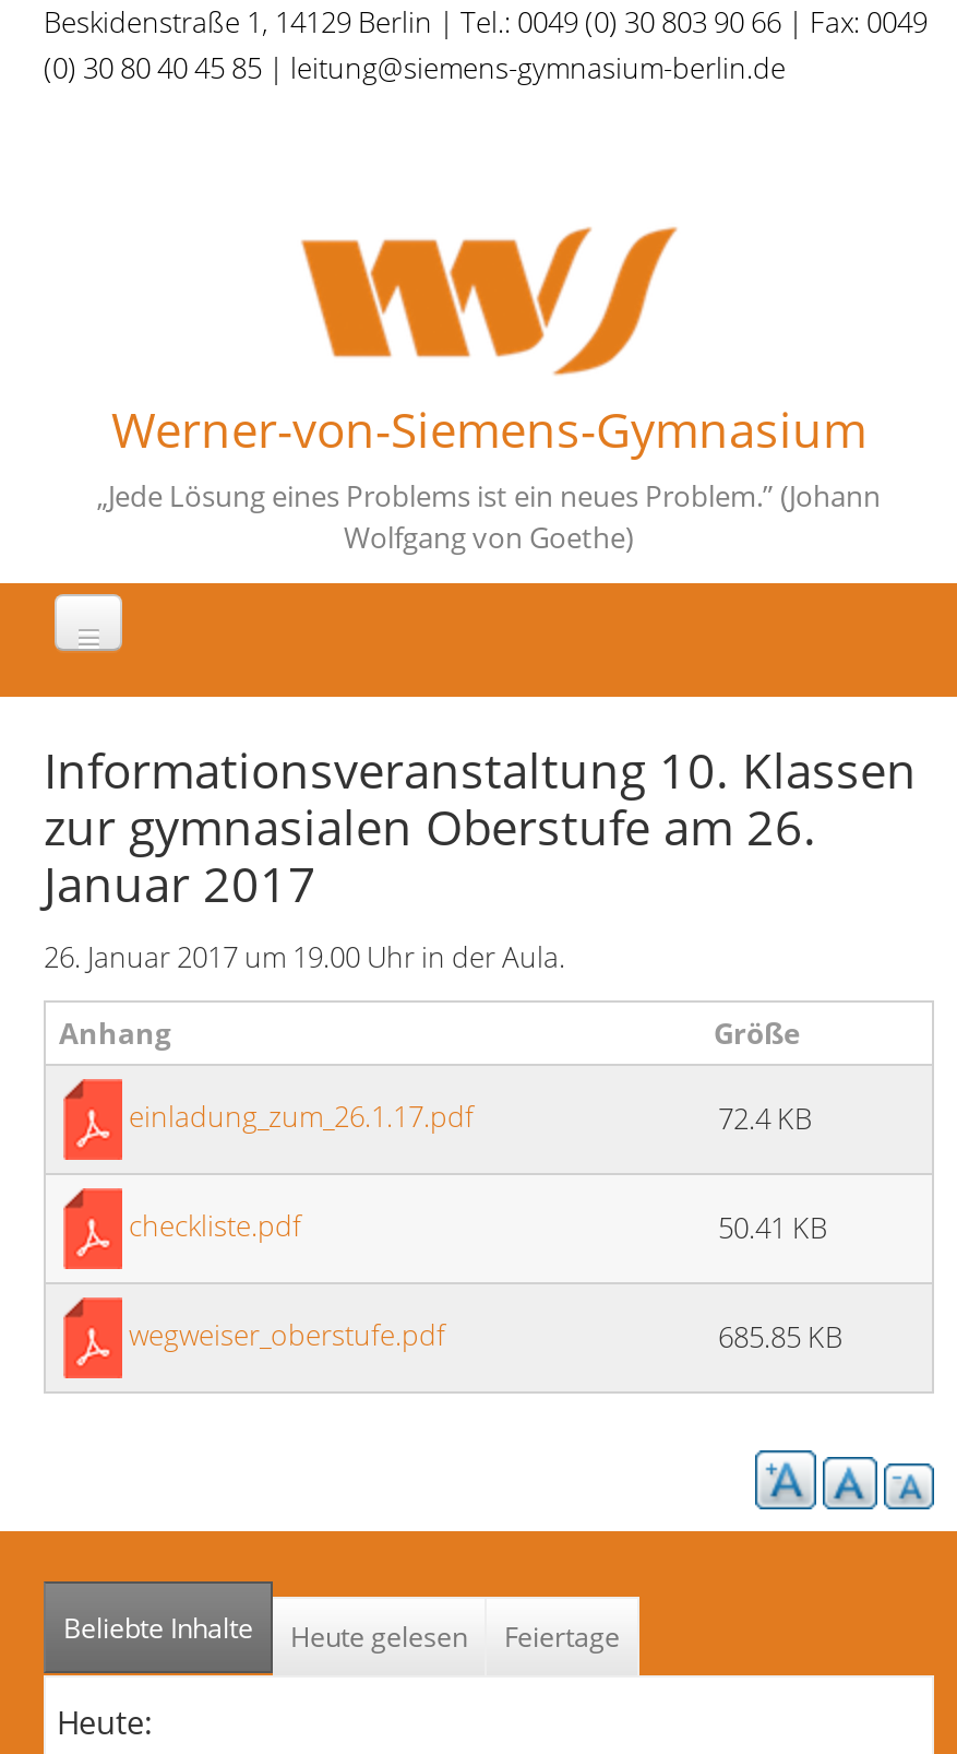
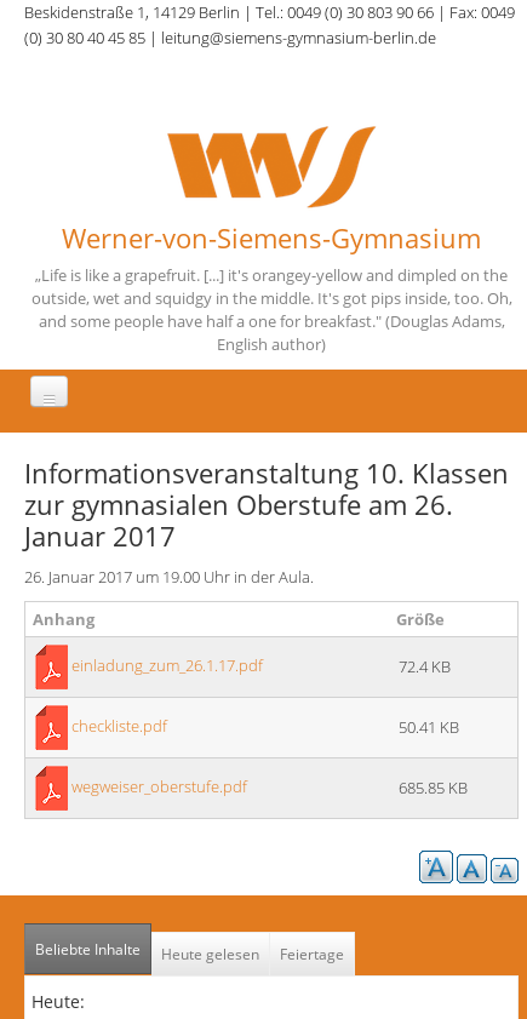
[97,476,881,557] „Jede Lösung eines Problems ist ein neues Problem.” (Johann | Wolfgang von Goethe) -> [31,264,512,355] „Life is like a grapefruit. [...] it's orangey-yellow and dimpled on the | outside, wet and squidgy in the middle. It's got pips inside, too. Oh, | and some people have half a one for breakfast." (Douglas Adams, | English author)

